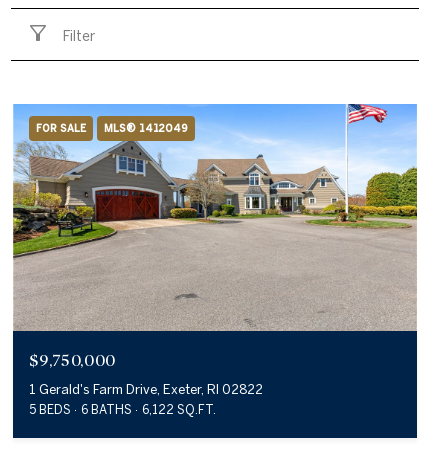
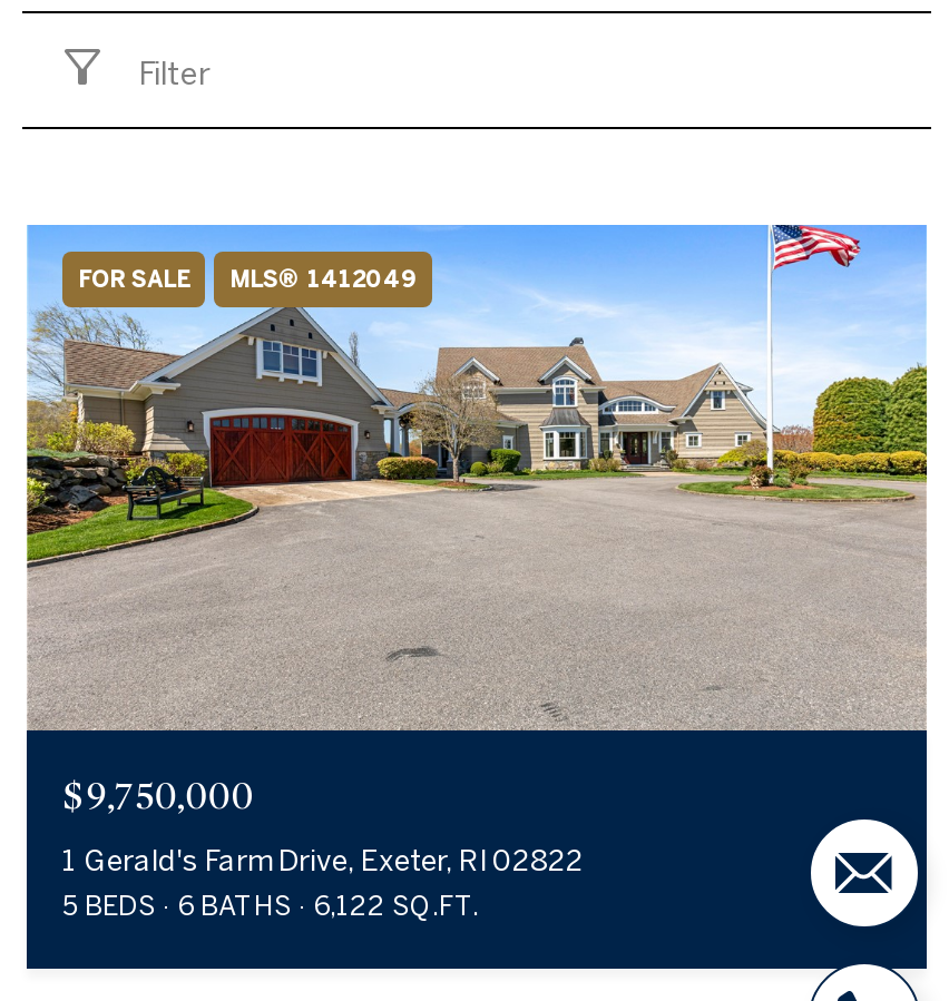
none -> [809,816,920,930] [image]

